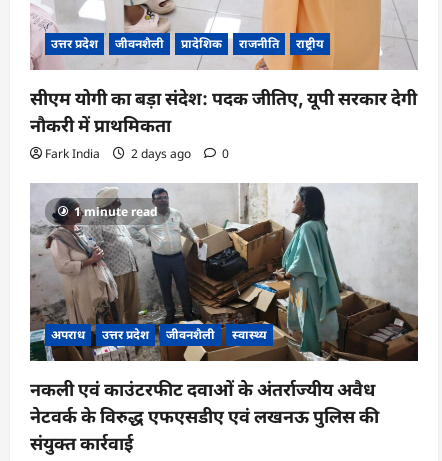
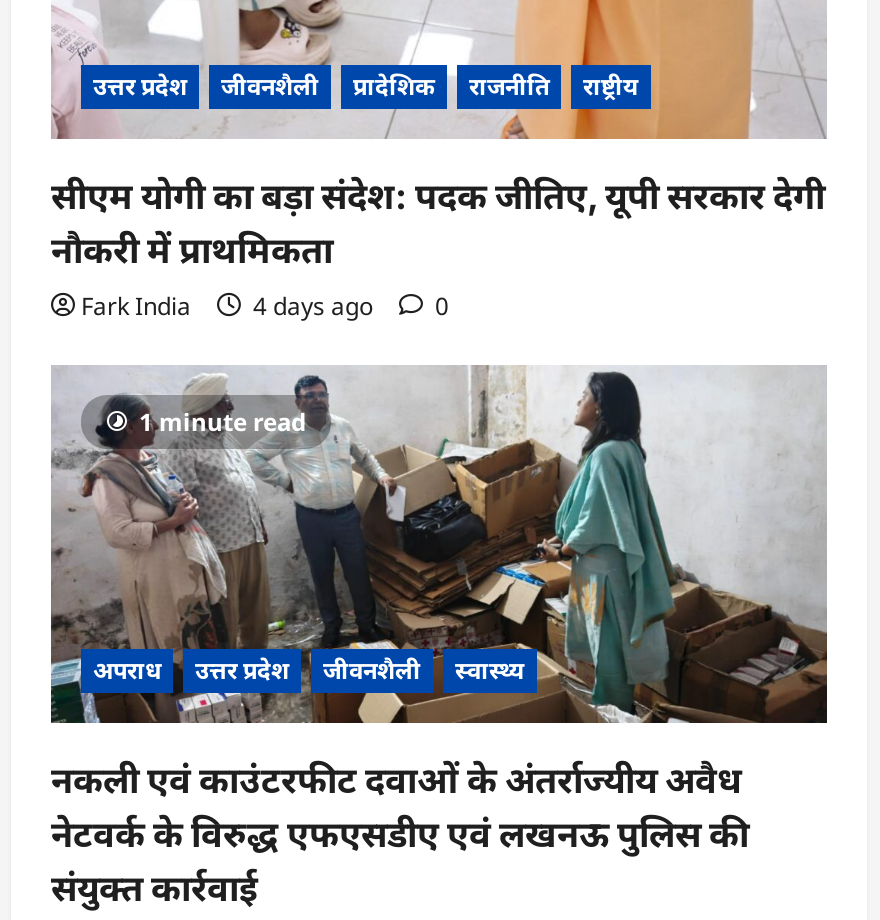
[45,144,229,161] Fark India 2 days ago 0 -> [81,289,449,323] Fark India 4 days ago 0

